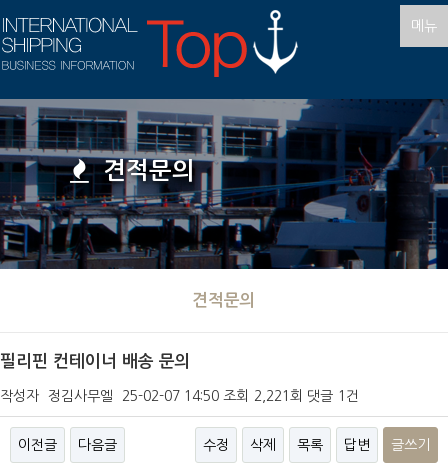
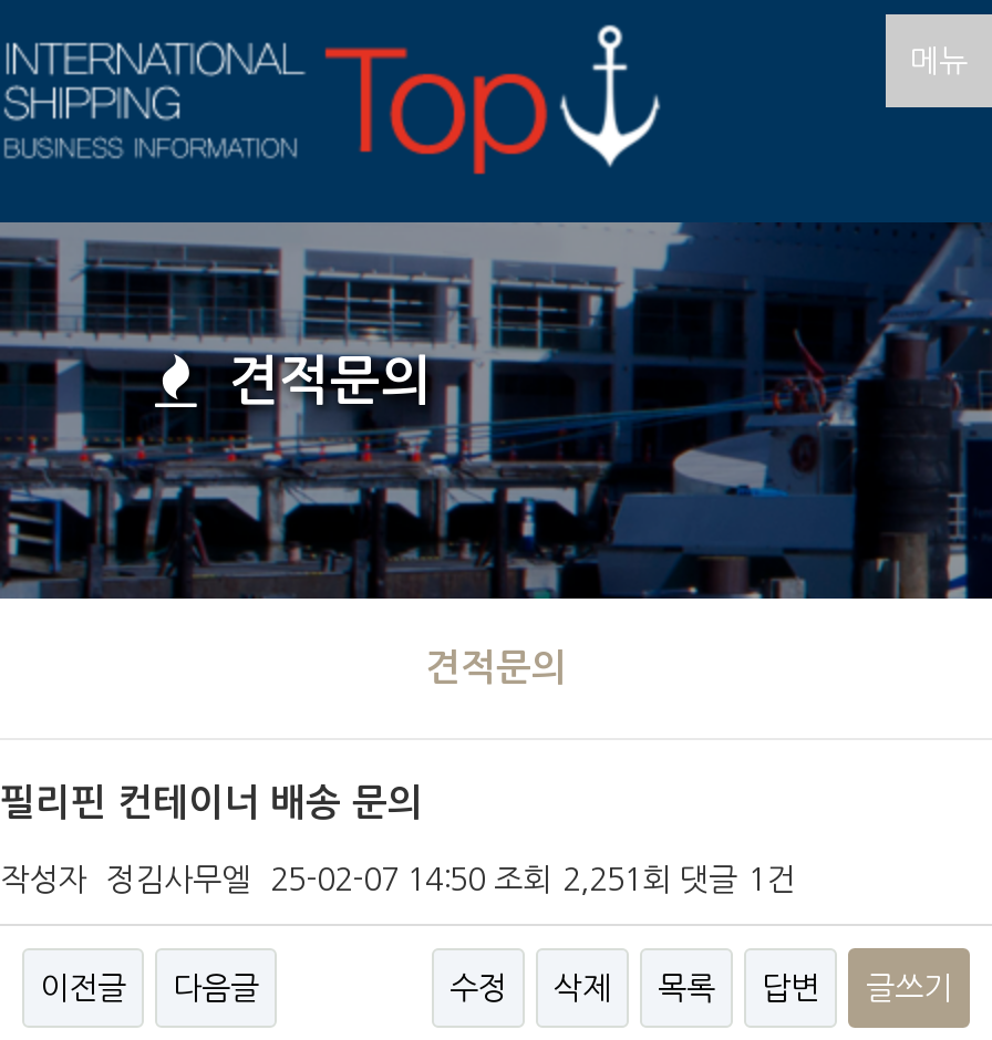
[122,389,359,403] 25-02-07 14:50 조회 2,221회 댓글 1건 -> [270,864,795,895] 25-02-07 14:50 조회 2,251회 댓글 1건

